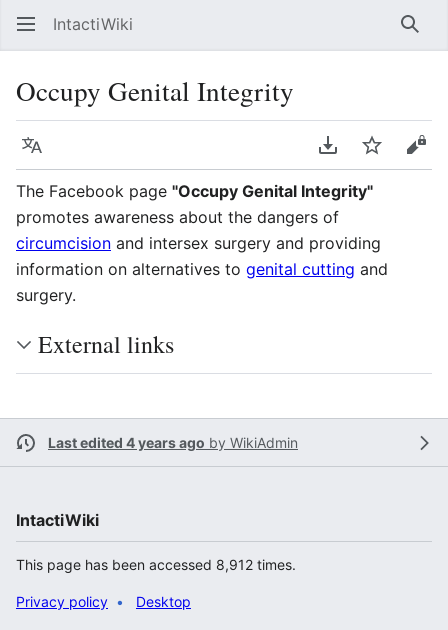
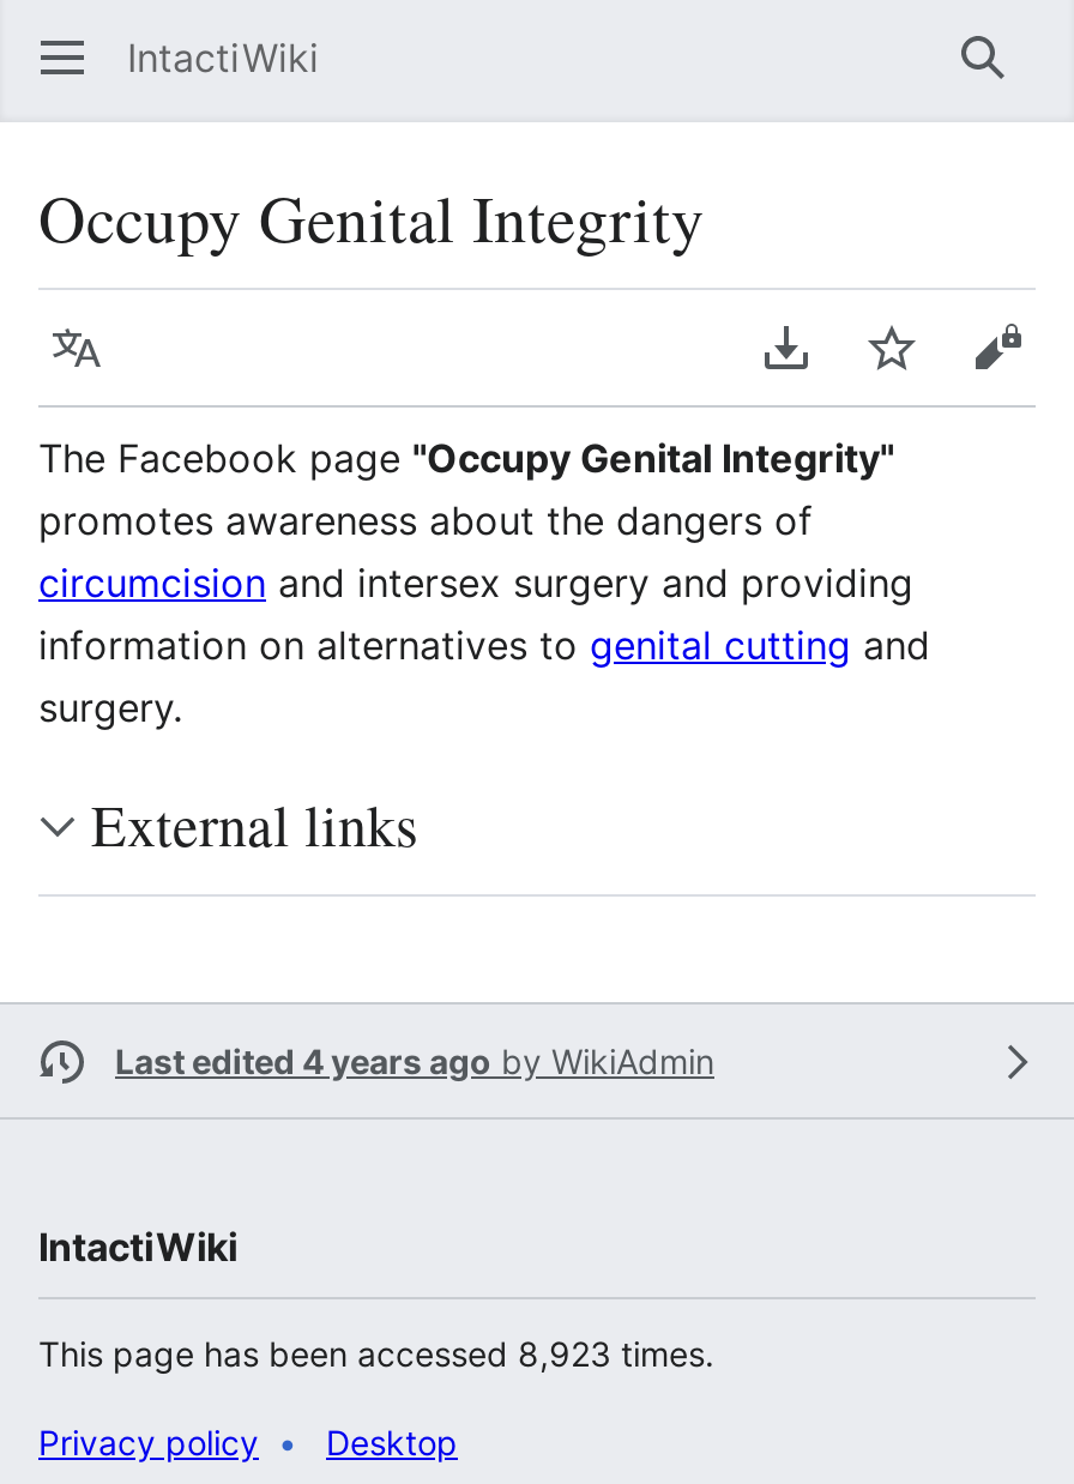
[16,556,296,573] This page has been accessed 8,912 times. -> [38,1333,714,1374] This page has been accessed 8,923 times.

